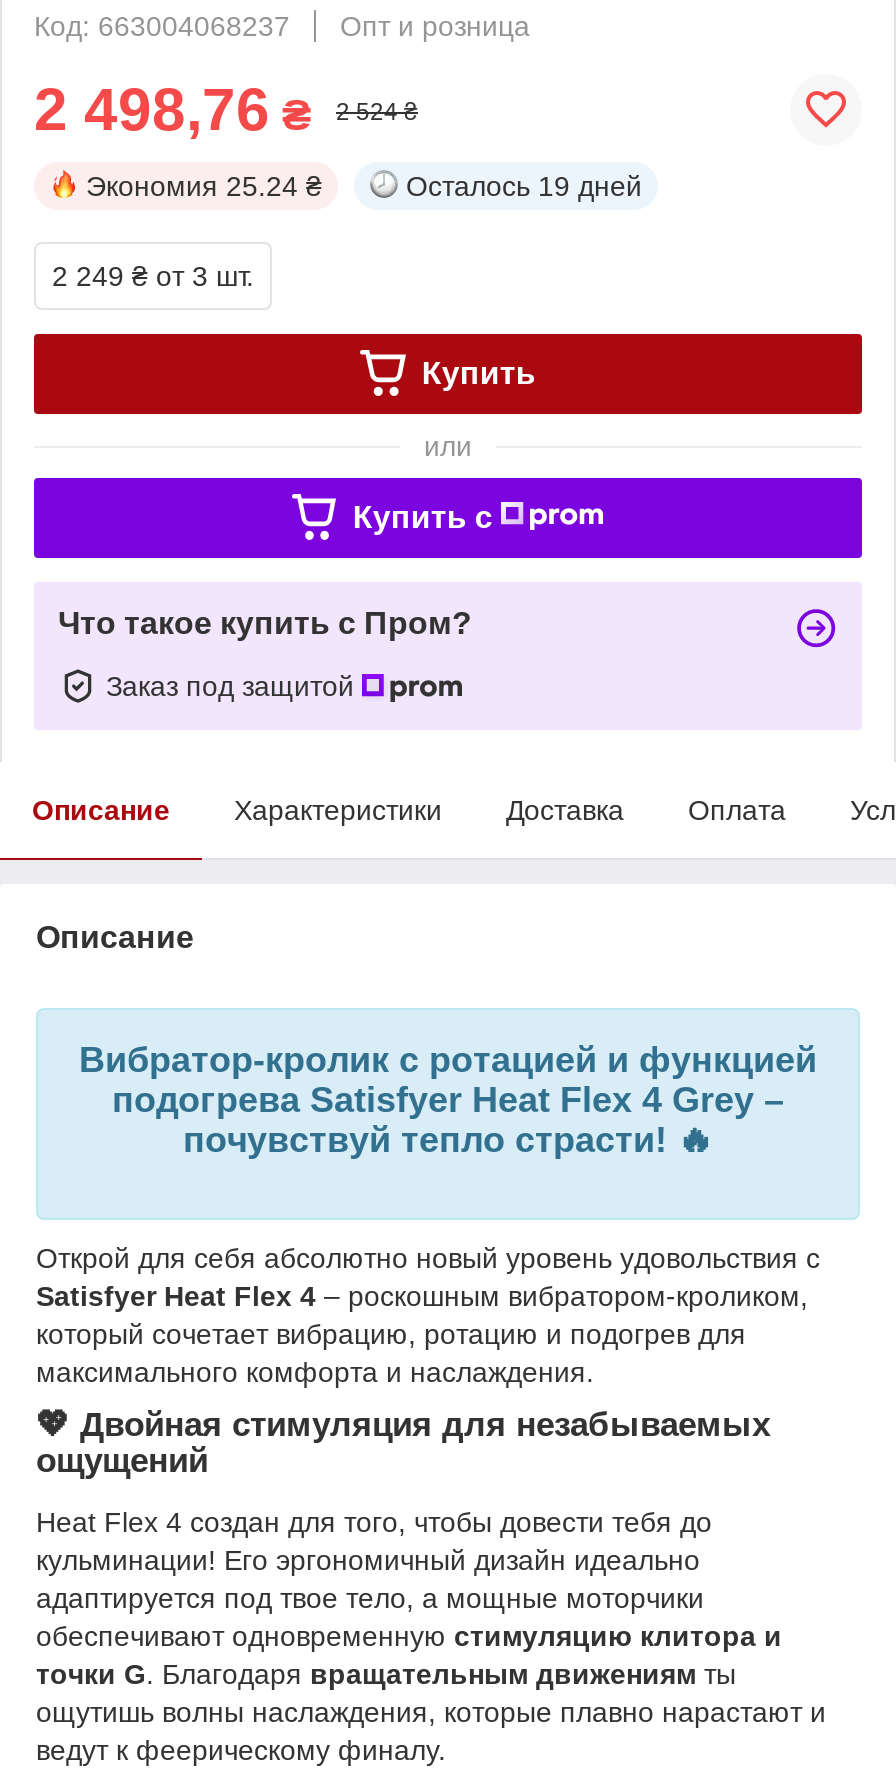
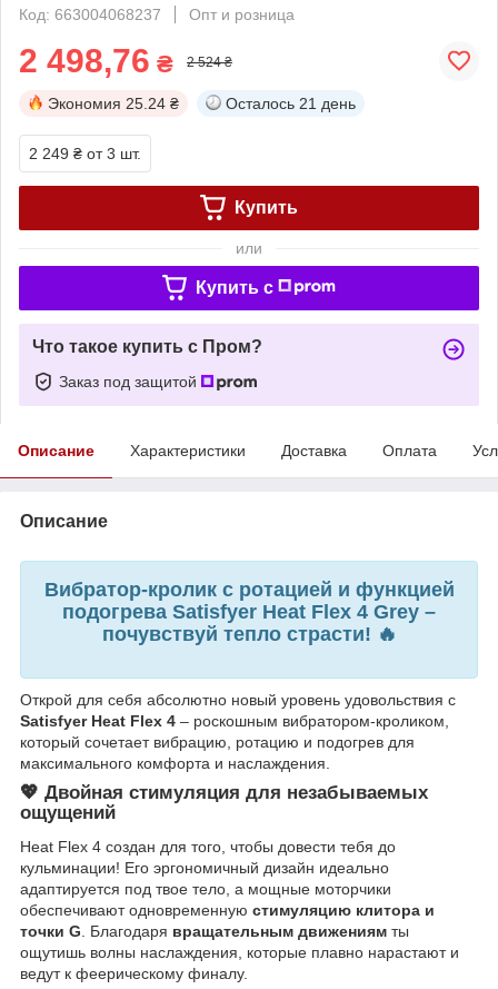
[406,170,642,202] Осталось 19 дней -> [226,94,356,112] Осталось 21 день

